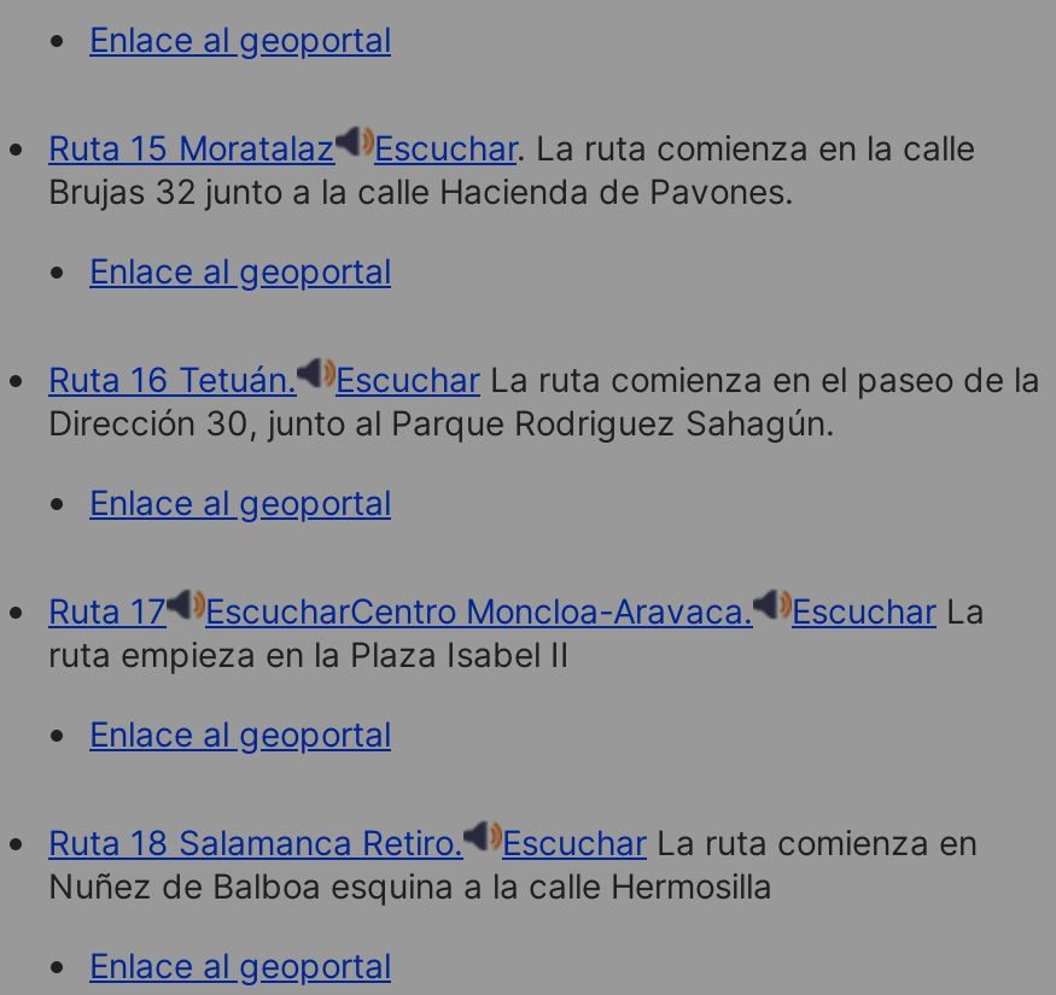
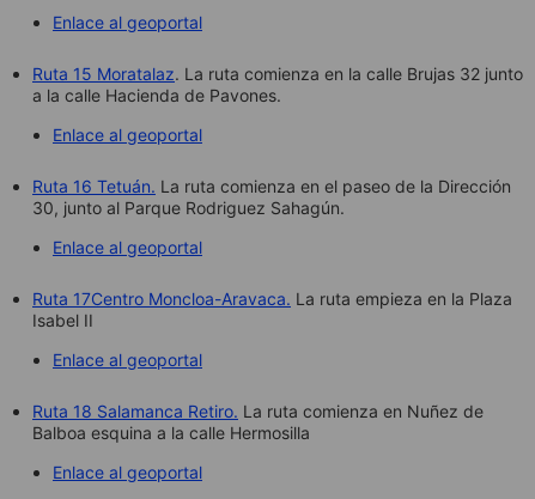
[48,127,975,211] Ruta 15 Moratalaz | Escuchar. La ruta comienza en la calle | Brujas 32 junto a la calle Hacienda de Pavones. -> [32,63,523,105] Ruta 15 Moratalaz. La ruta comienza en la calle Brujas 32 junto | a la calle Hacienda de Pavones.
[48,358,1040,443] Ruta 16 Tetuán. | Escuchar La ruta comienza en el paseo de la | Dirección 30, junto al Parque Rodriguez Sahagún. -> [32,176,511,218] Ruta 16 Tetuán. La ruta comienza en el paseo de la Dirección | 30, junto al Parque Rodriguez Sahagún.
[48,590,985,674] Ruta 17 | EscucharCentro Moncloa-Aravaca. | Escuchar La | ruta empieza en la Plaza Isabel II -> [32,288,512,330] Ruta 17Centro Moncloa-Aravaca. La ruta empieza en la Plaza | Isabel II
[48,821,978,906] Ruta 18 Salamanca Retiro. | Escuchar La ruta comienza en | Nuñez de Balboa esquina a la calle Hermosilla -> [32,401,484,443] Ruta 18 Salamanca Retiro. La ruta comienza en Nuñez de | Balboa esquina a la calle Hermosilla

